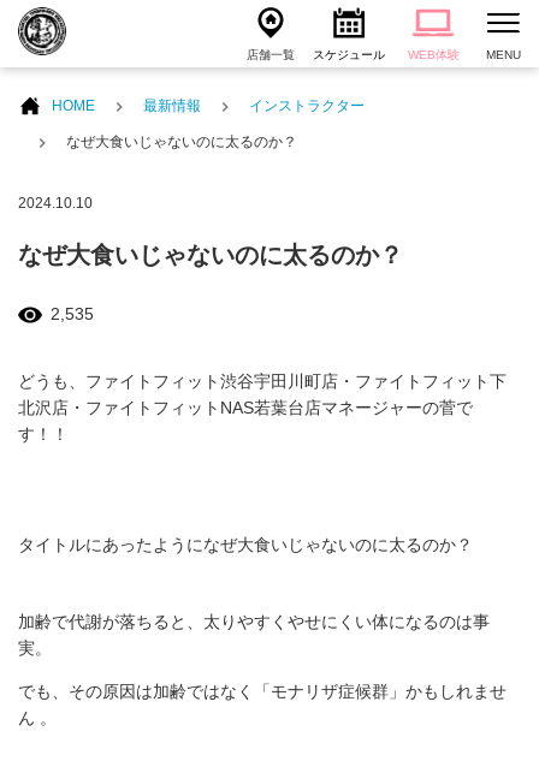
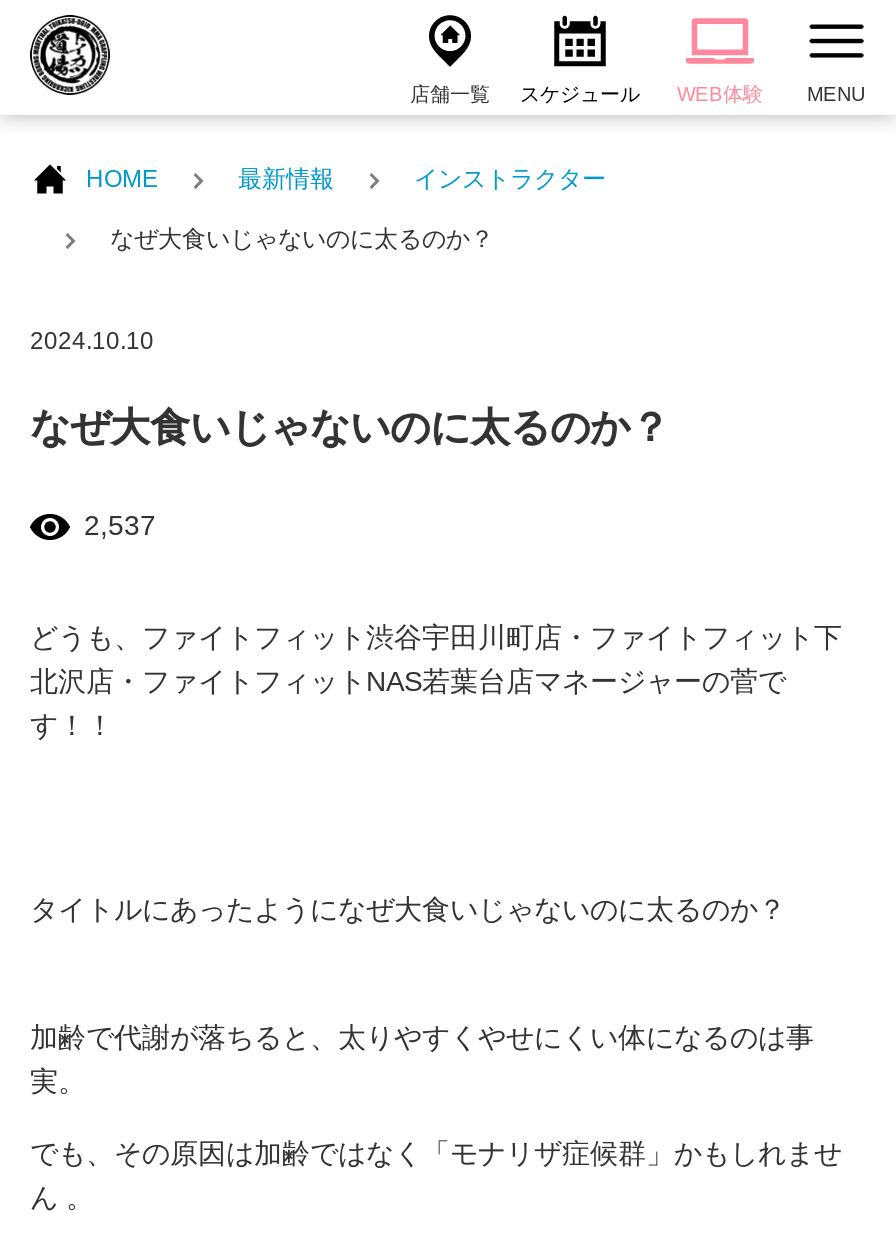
[51,304,94,323] 2,535 -> [84,509,156,541] 2,537

